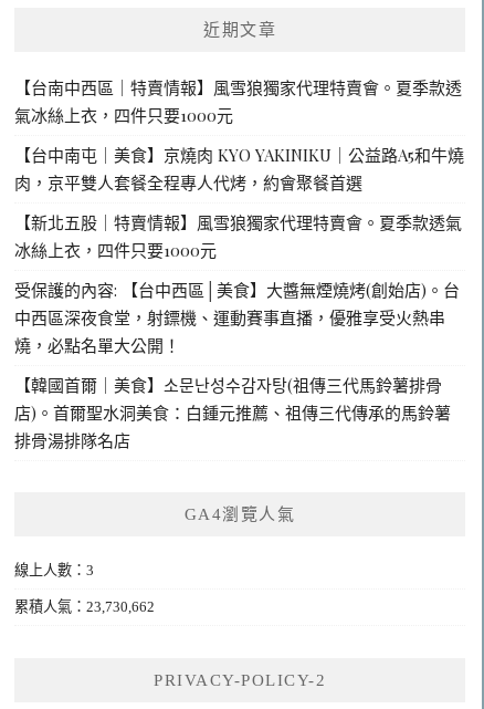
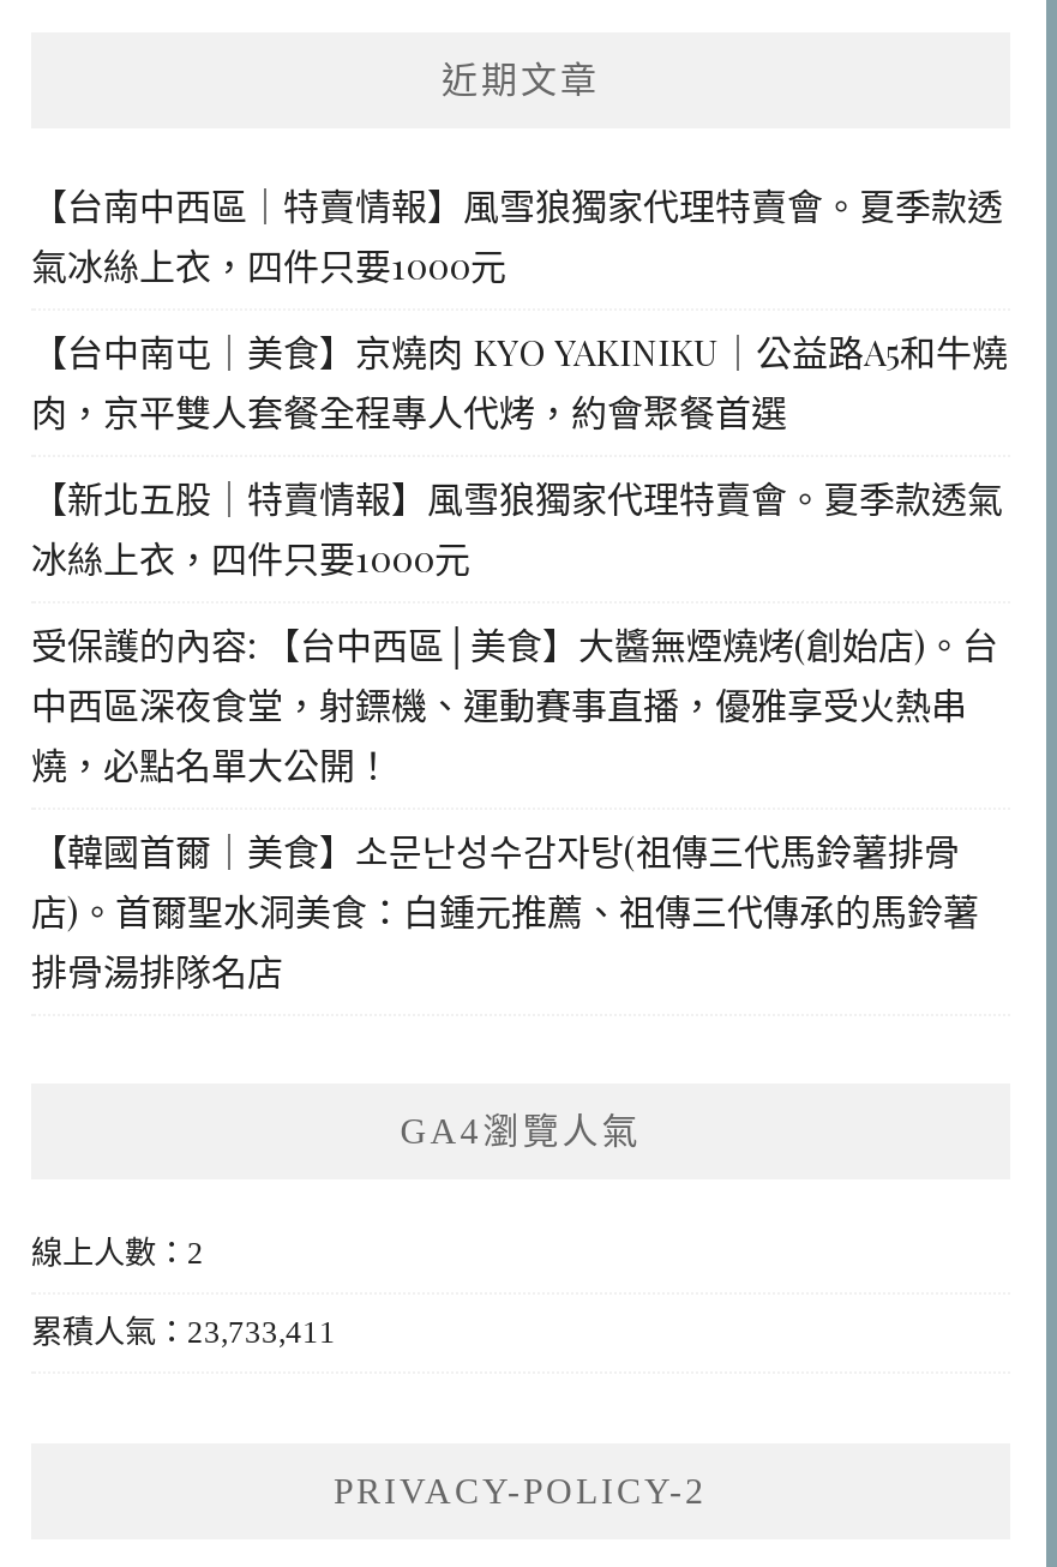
[14,562,94,579] 線上人數：3 -> [31,1236,204,1272] 線上人數：2
[14,599,155,616] 累積人氣：23,730,662 -> [31,1315,336,1351] 累積人氣：23,733,411

